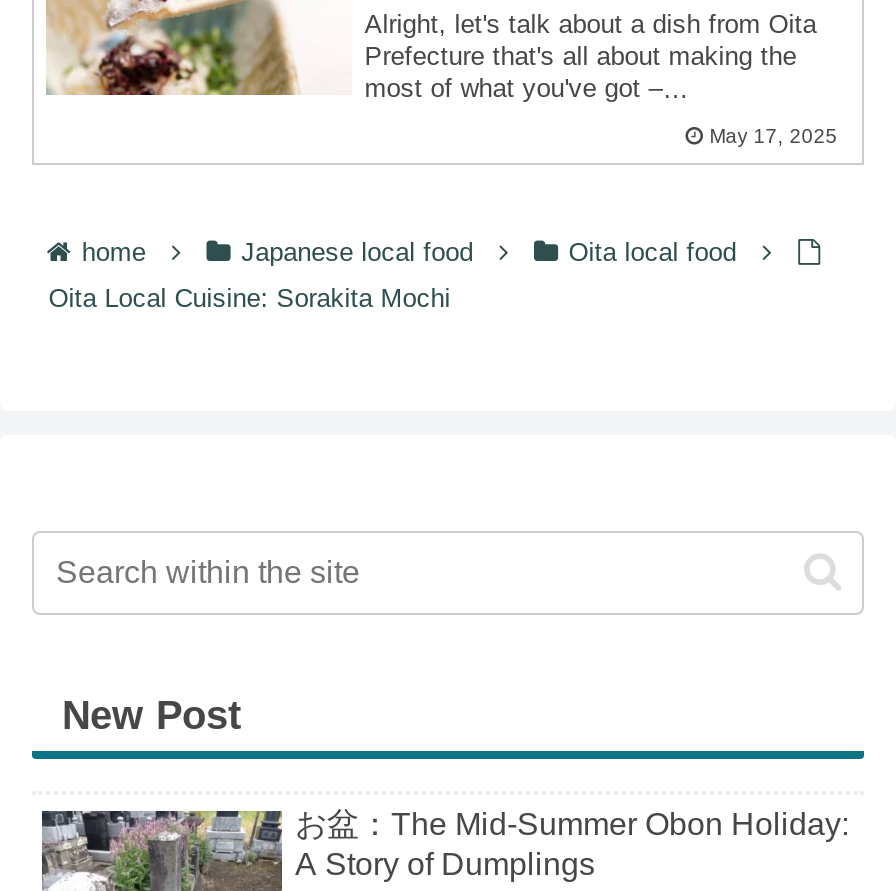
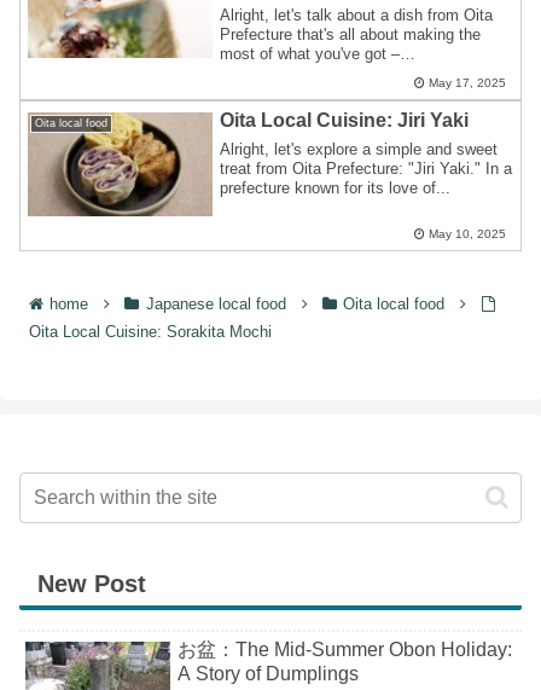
none -> [27,110,512,240] [image] | Oita local food | Oita Local Cuisine: Jiri Yaki | Alright, let's explore a simple and sweet | treat from Oita Prefecture: "Jiri Yaki." In a | prefecture known for its love of... | May 10, 2025

